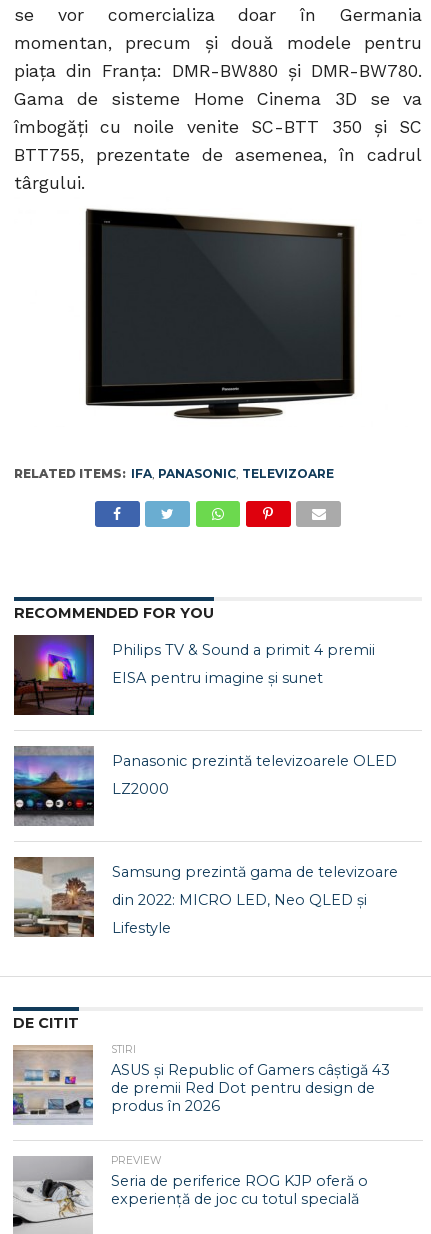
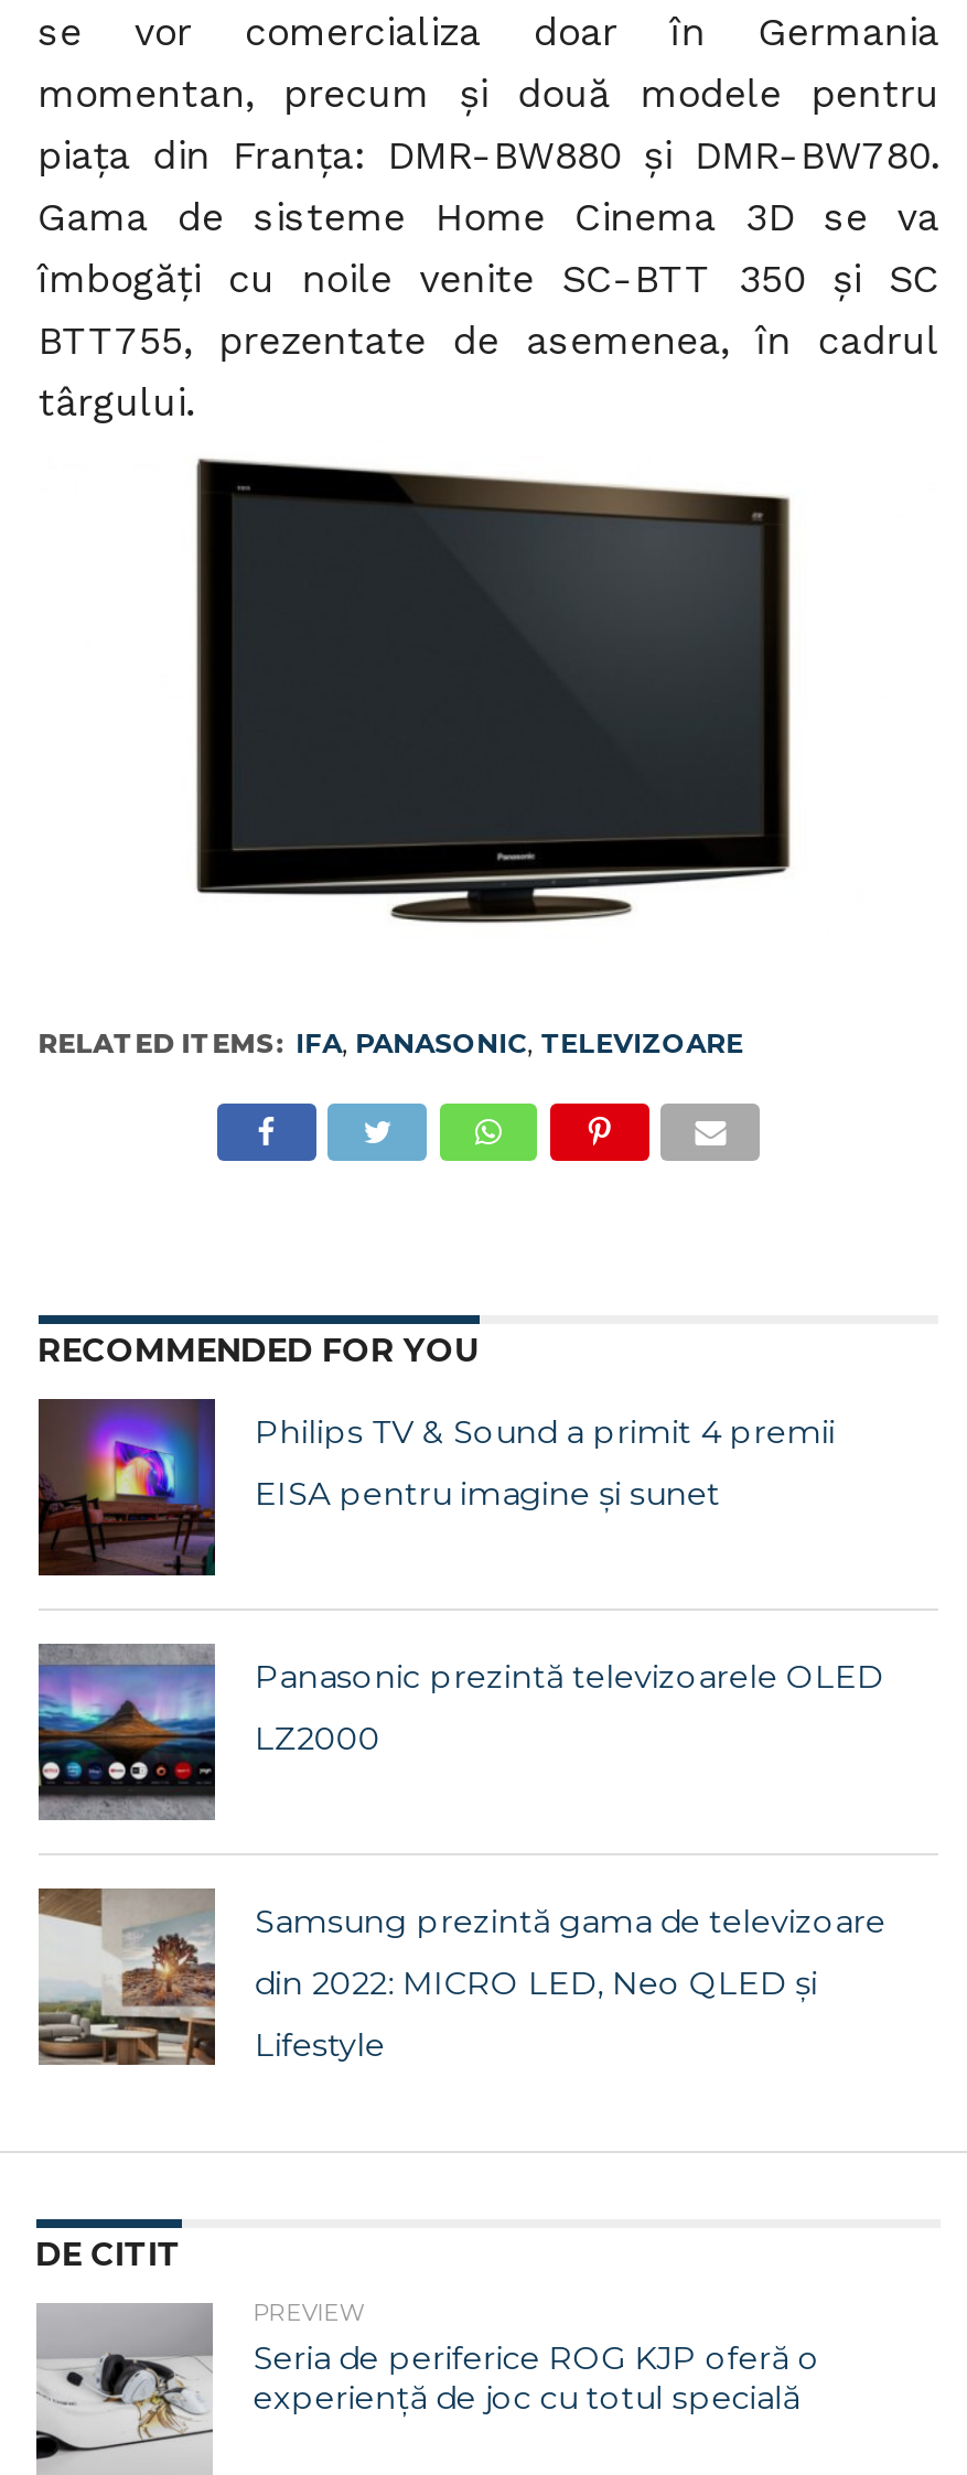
[12,1043,390,1115] [image] | STIRI | ASUS și Republic of Gamers câștigă 43 | de premii Red Dot pentru design de | produs în 2026 -> none

